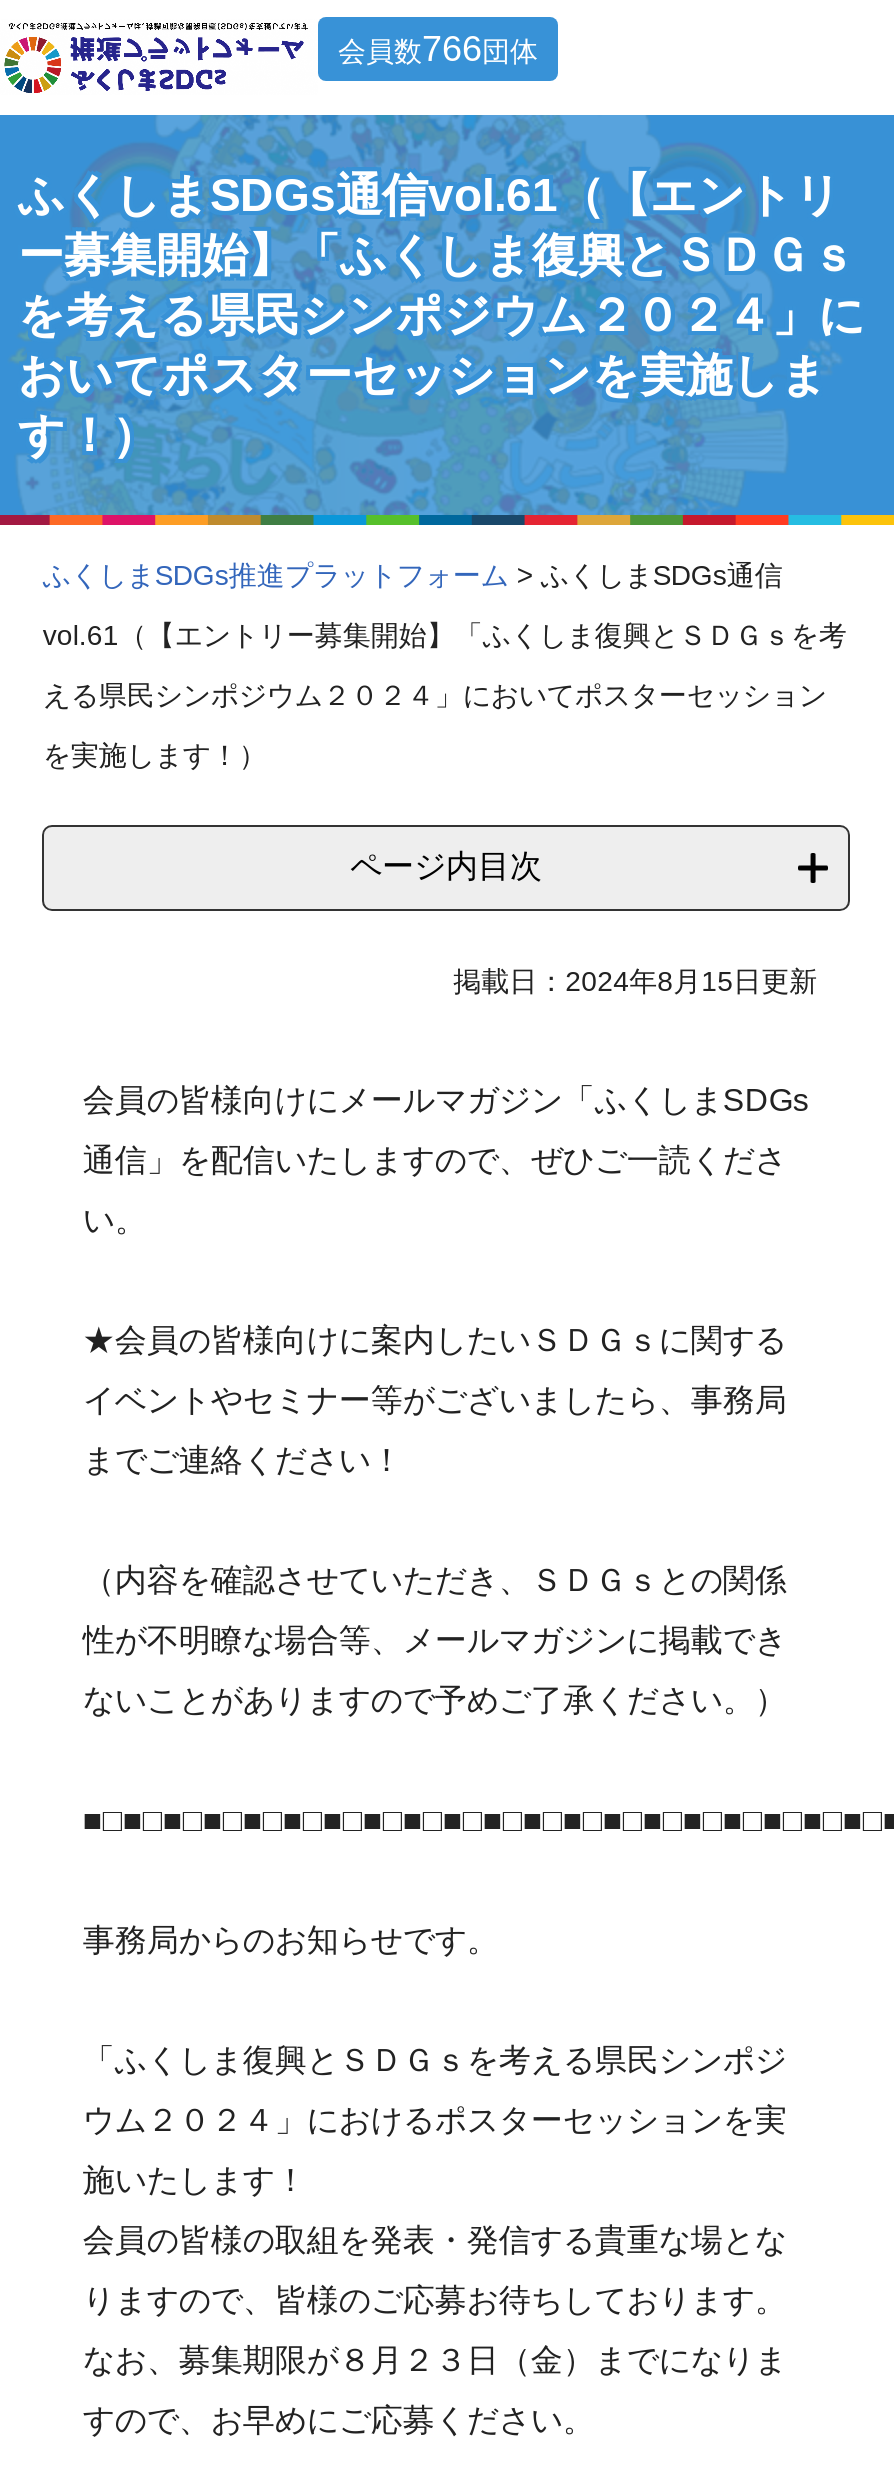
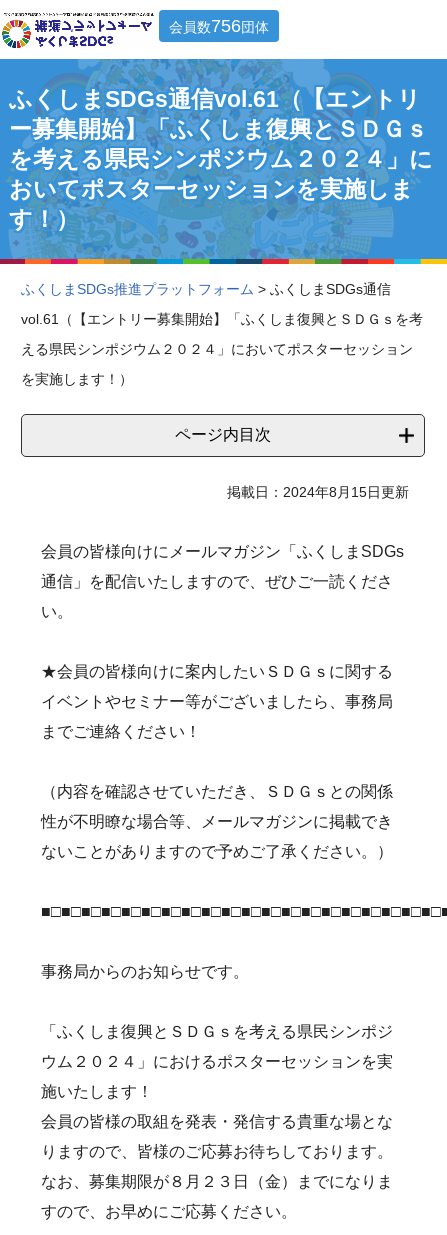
[338,28,538,68] 会員数766団体 -> [169,15,269,35] 会員数756団体

